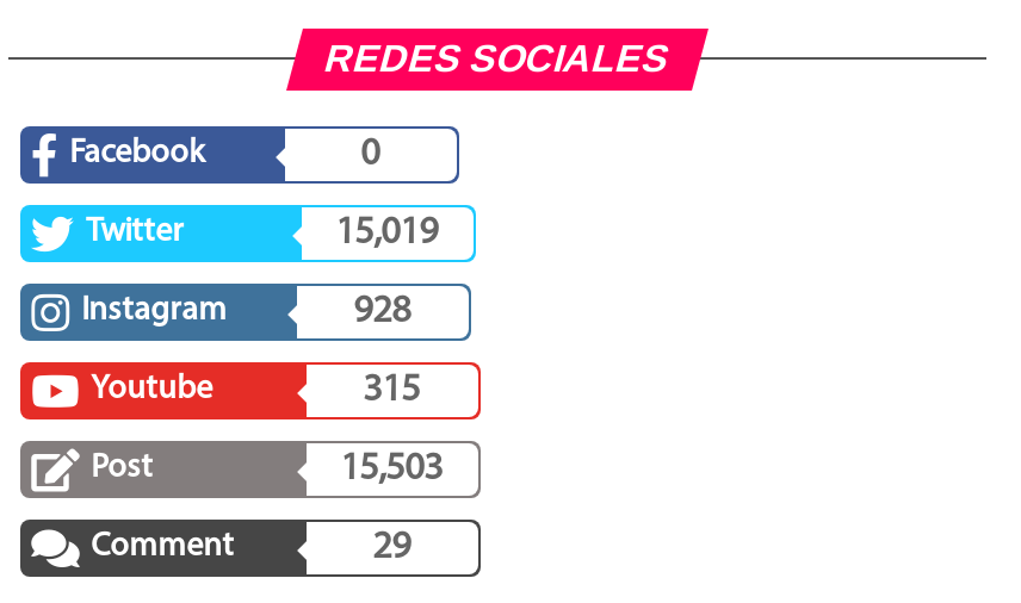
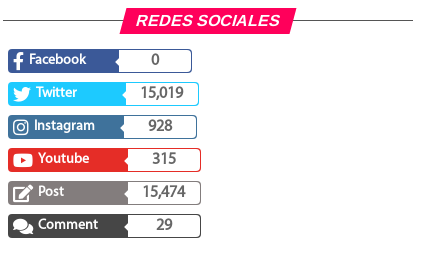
[340,450,443,489] 15,503 -> [142,185,185,201] 15,474

